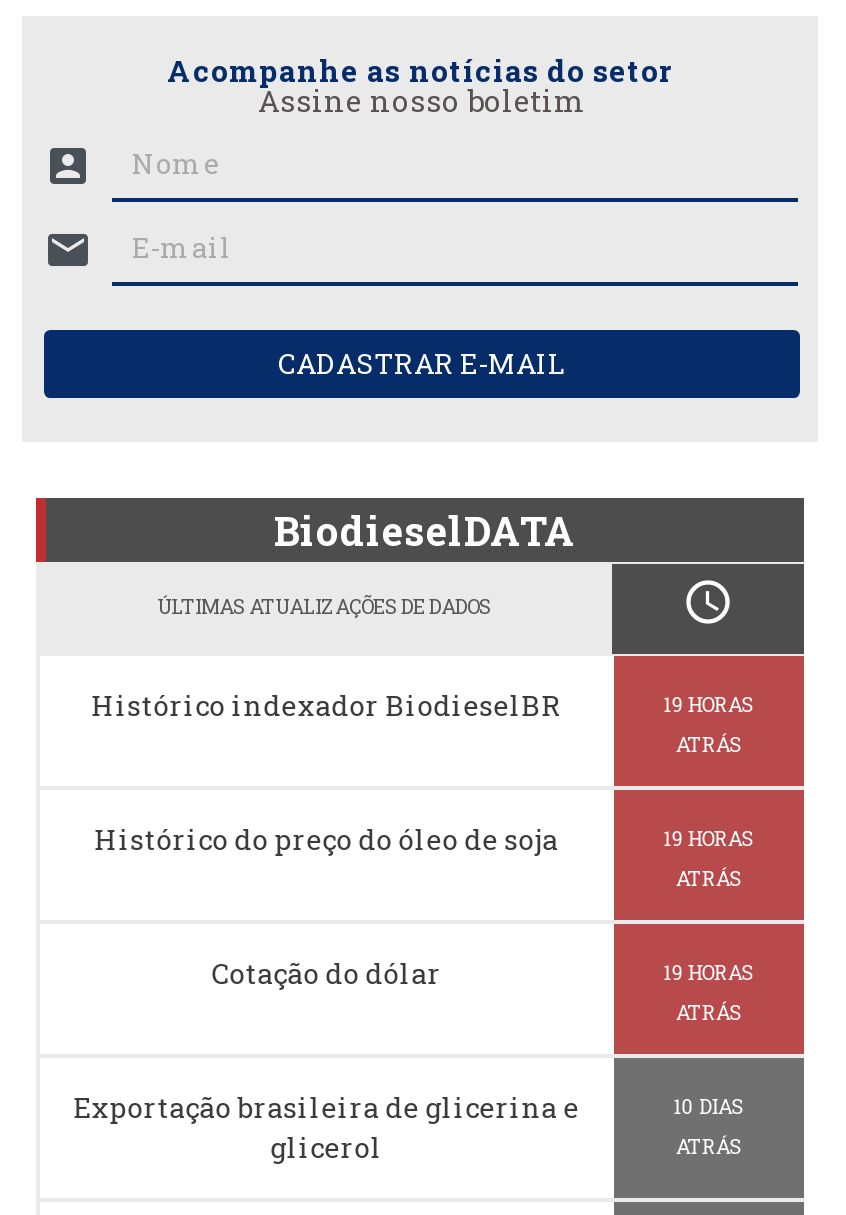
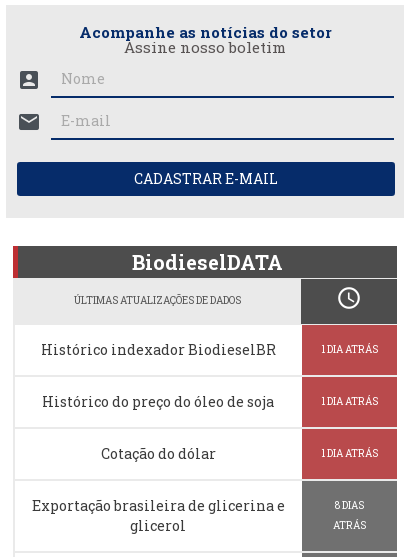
[664,691,754,757] 19 HORAS | ATRÁS -> [321,343,378,356] 1 DIA ATRÁS
[664,825,754,891] 19 HORAS | ATRÁS -> [321,395,378,408] 1 DIA ATRÁS
[664,959,754,1025] 19 HORAS | ATRÁS -> [321,447,378,460] 1 DIA ATRÁS
[674,1093,744,1119] 10 DIAS -> [335,499,364,512] 8 DIAS

